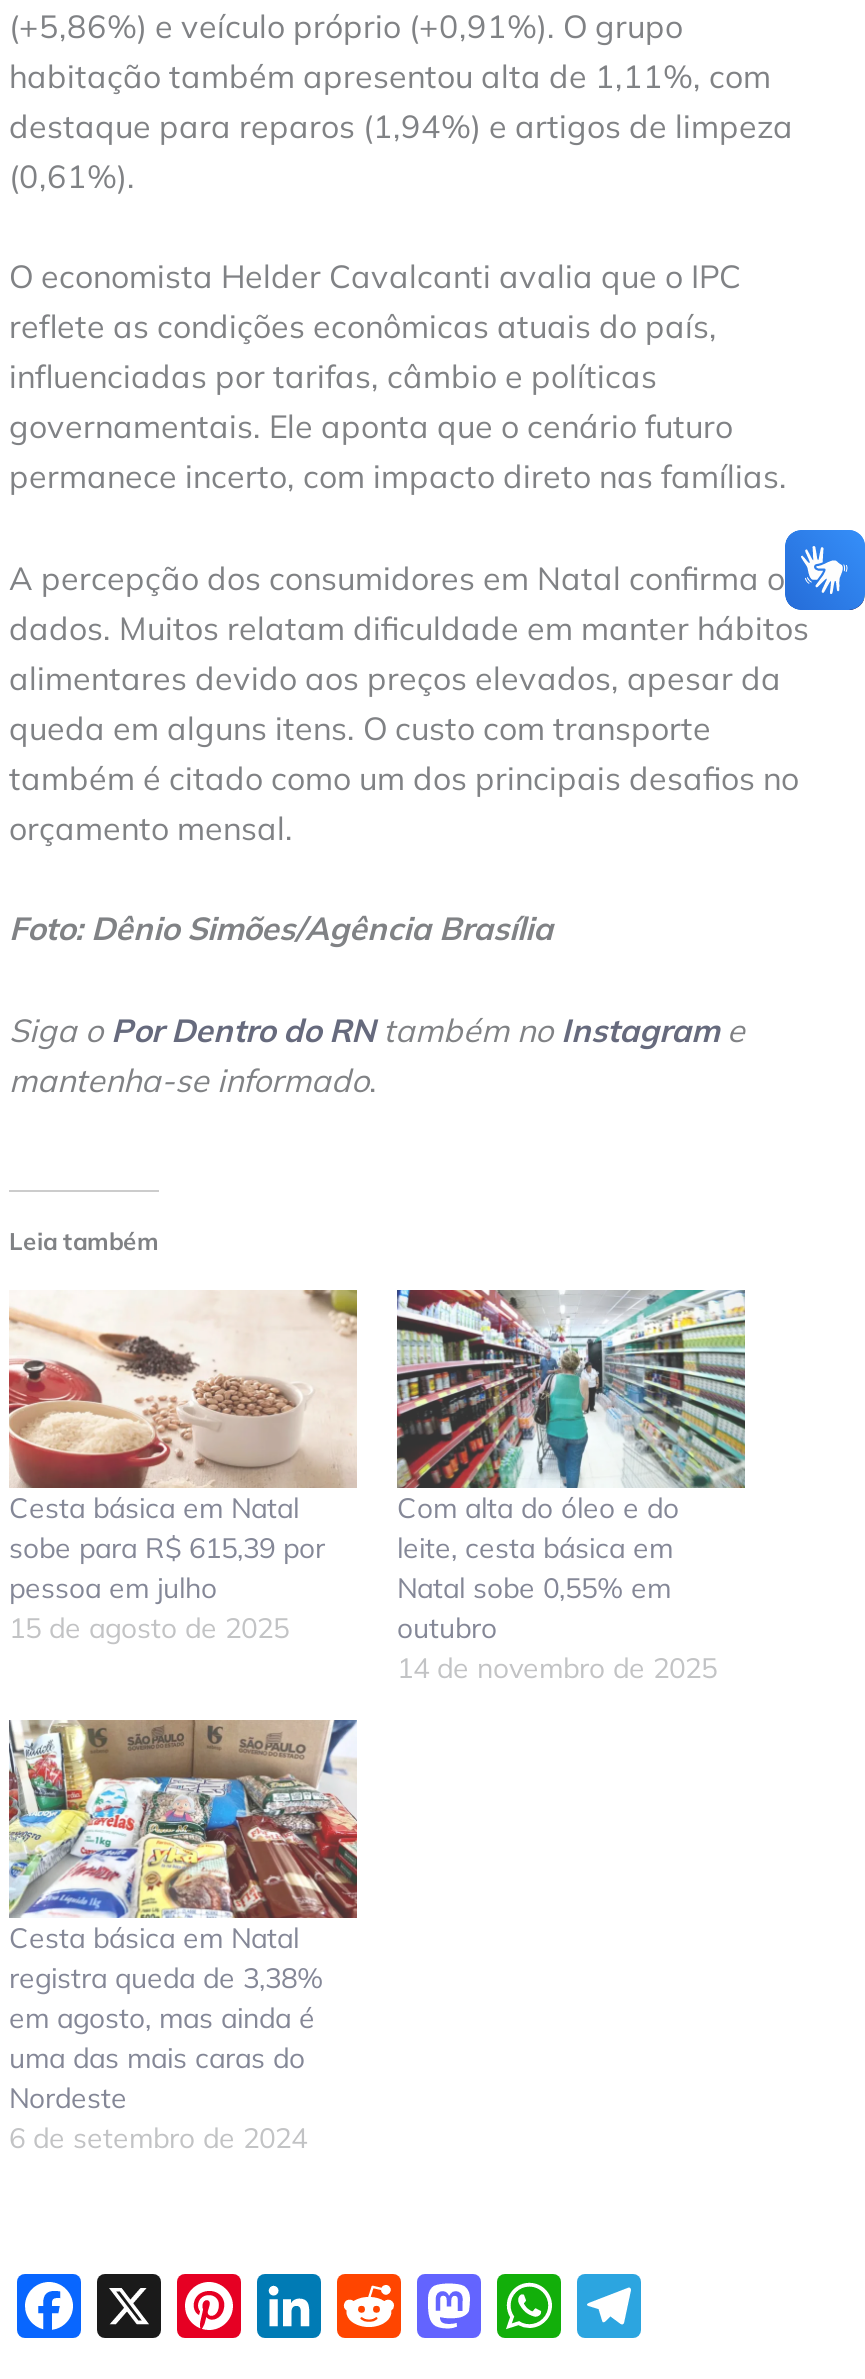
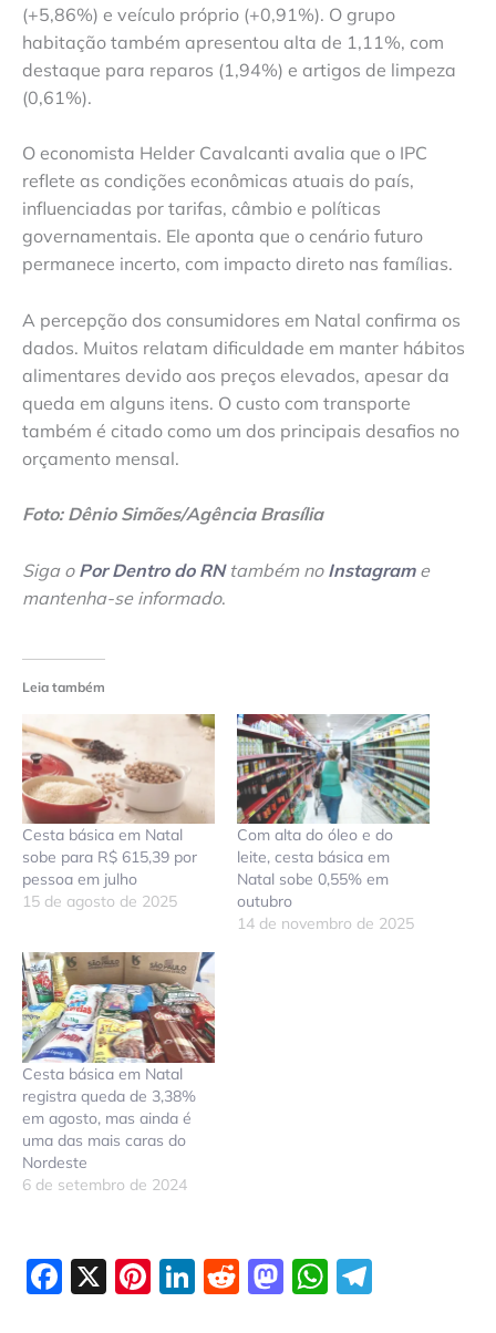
[783,528,859,612] [image] -> none

